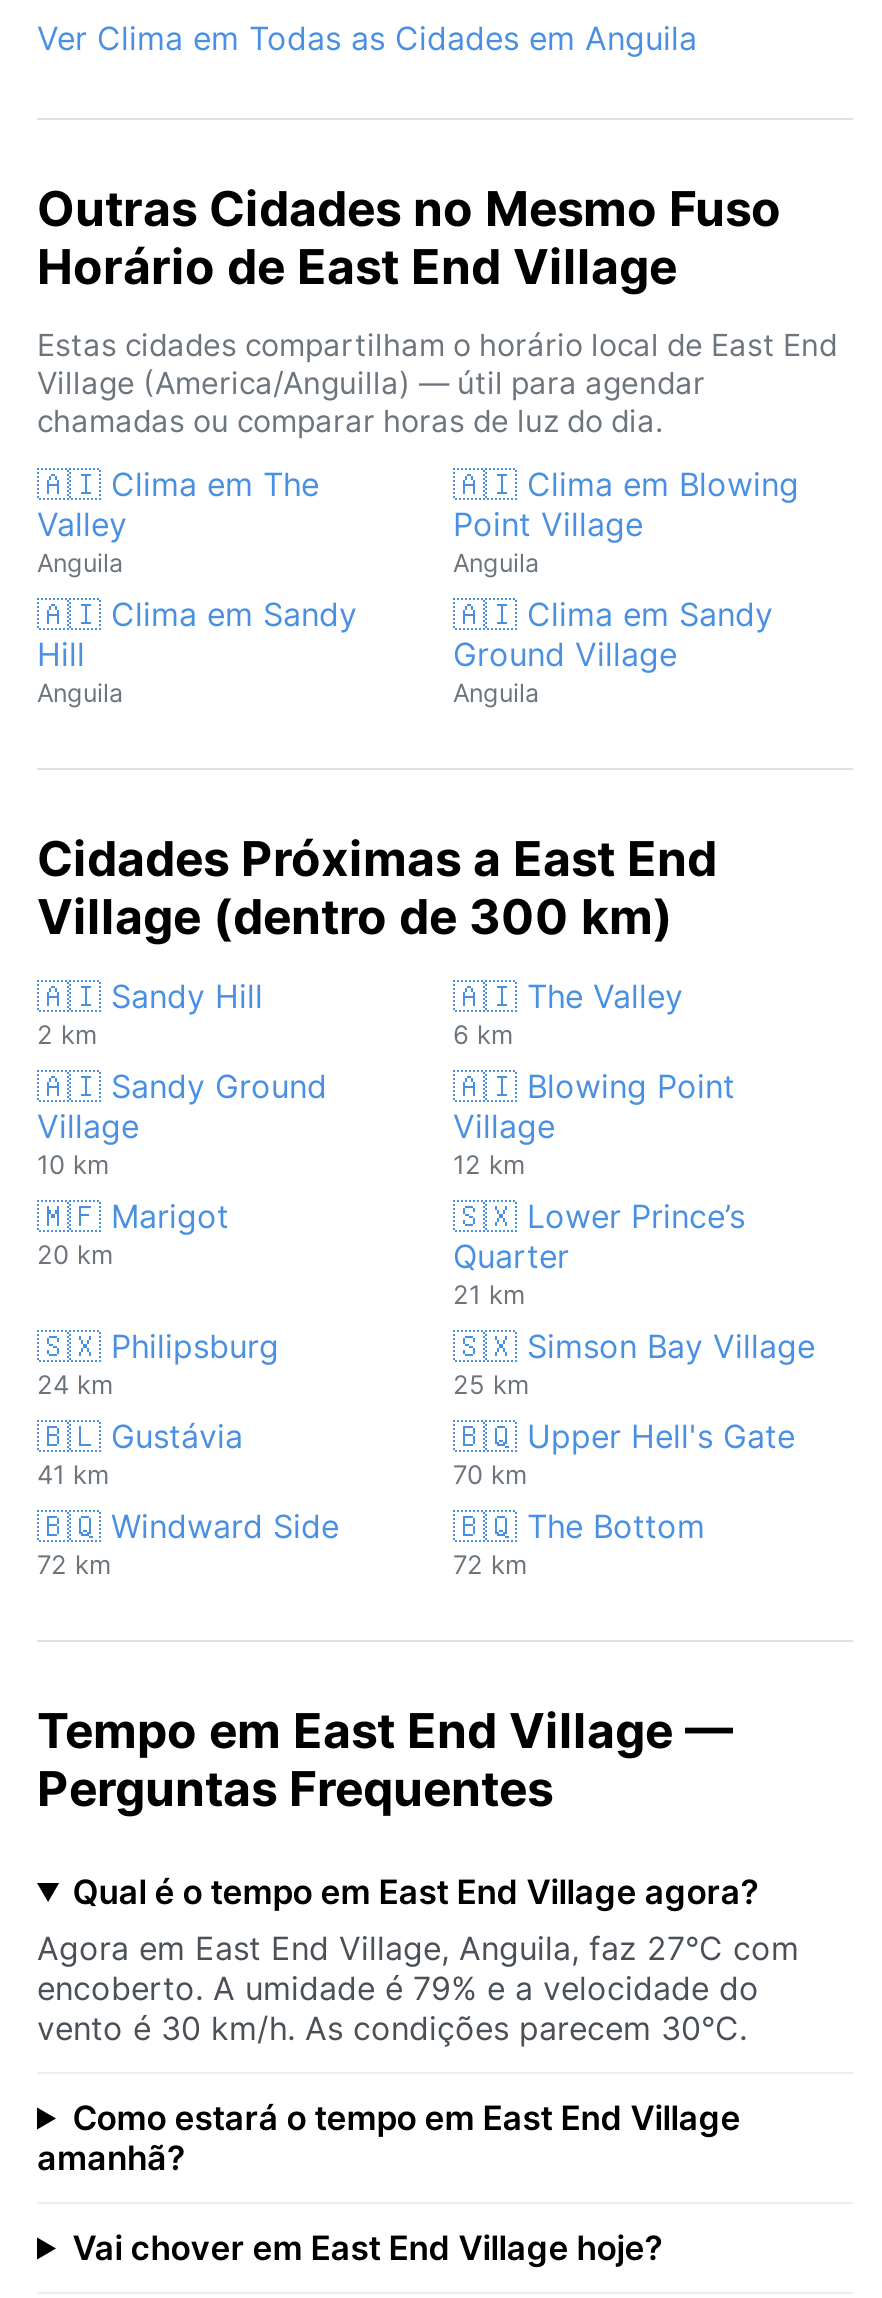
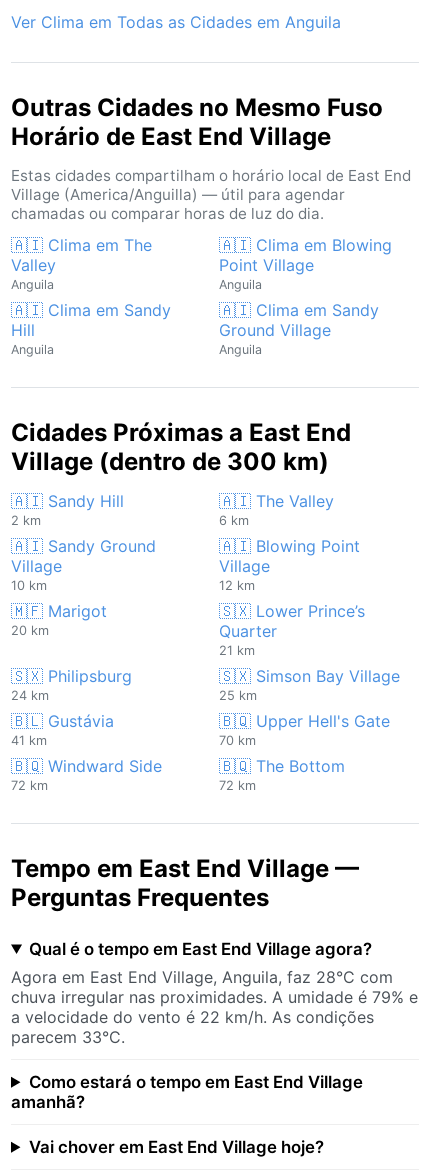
[37,1928,799,2048] Agora em East End Village, Anguila, faz 27°C com | encoberto. A umidade é 79% e a velocidade do | vento é 30 km/h. As condições parecem 30°C. -> [11,967,418,1047] Agora em East End Village, Anguila, faz 28°C com | chuva irregular nas proximidades. A umidade é 79% e | a velocidade do vento é 22 km/h. As condições | parecem 33°C.

